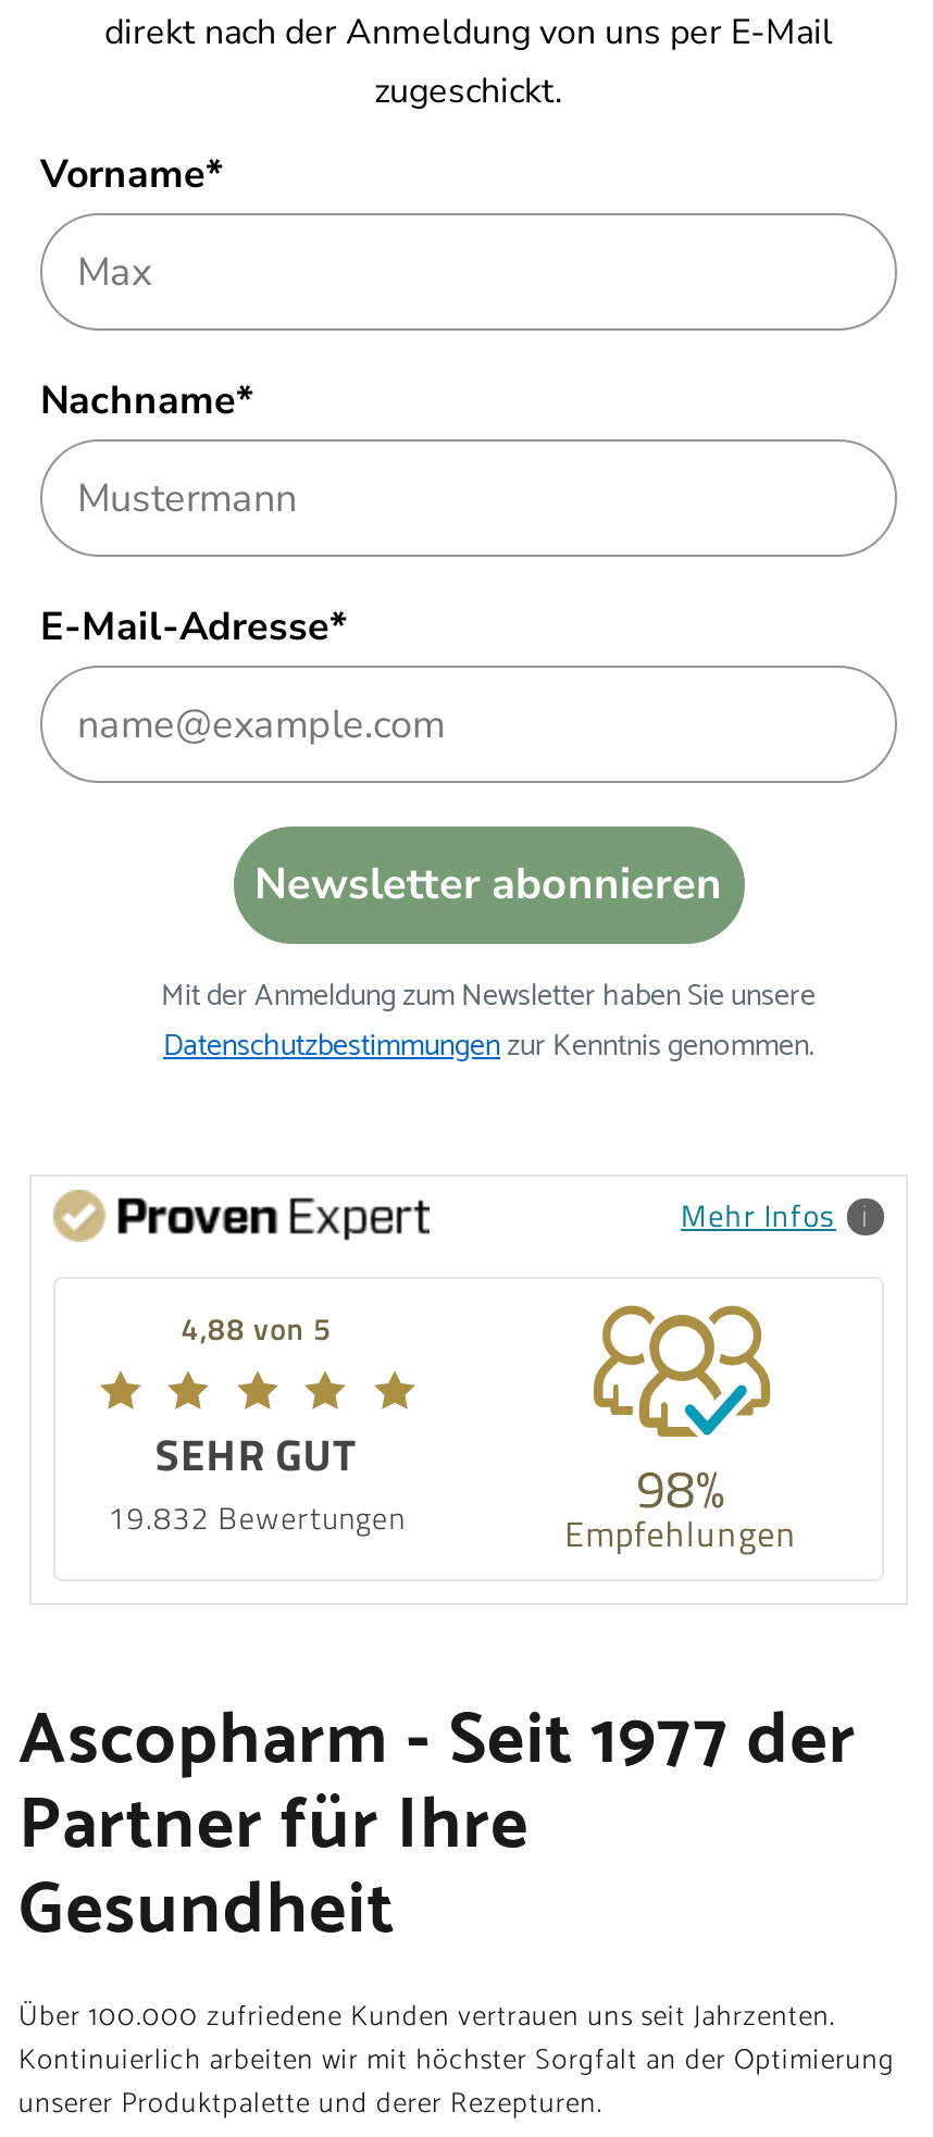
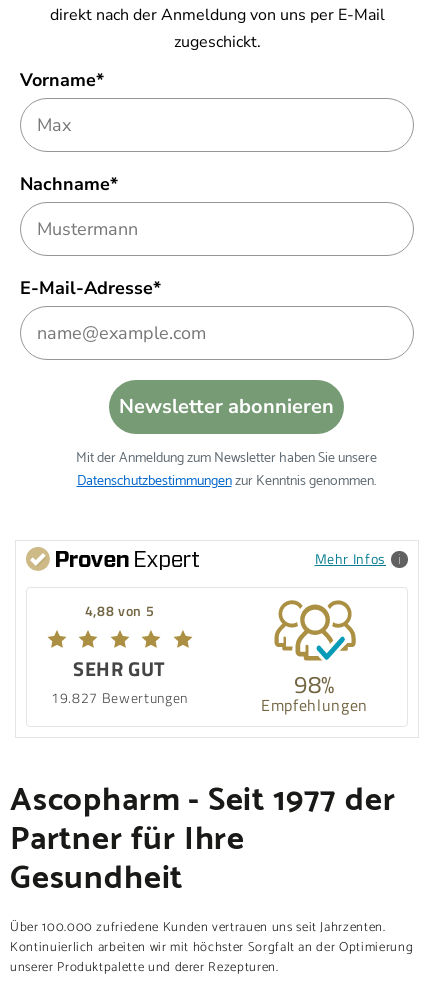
[108,1496,405,1537] 19.832 Bewertungen -> [51,688,188,707] 19.827 Bewertungen

